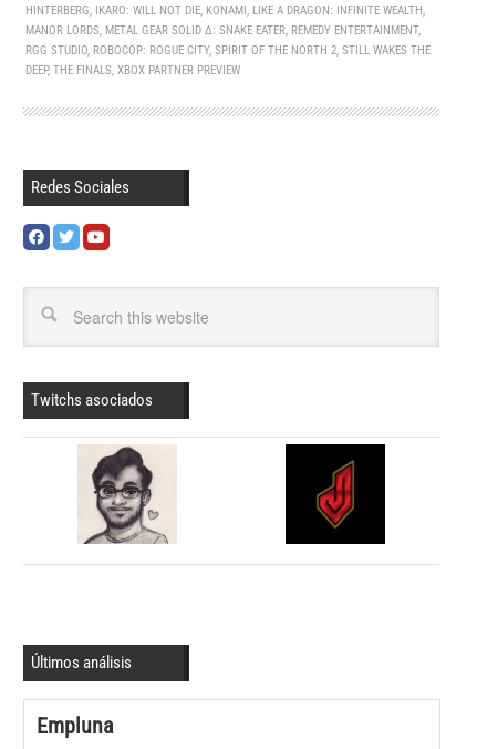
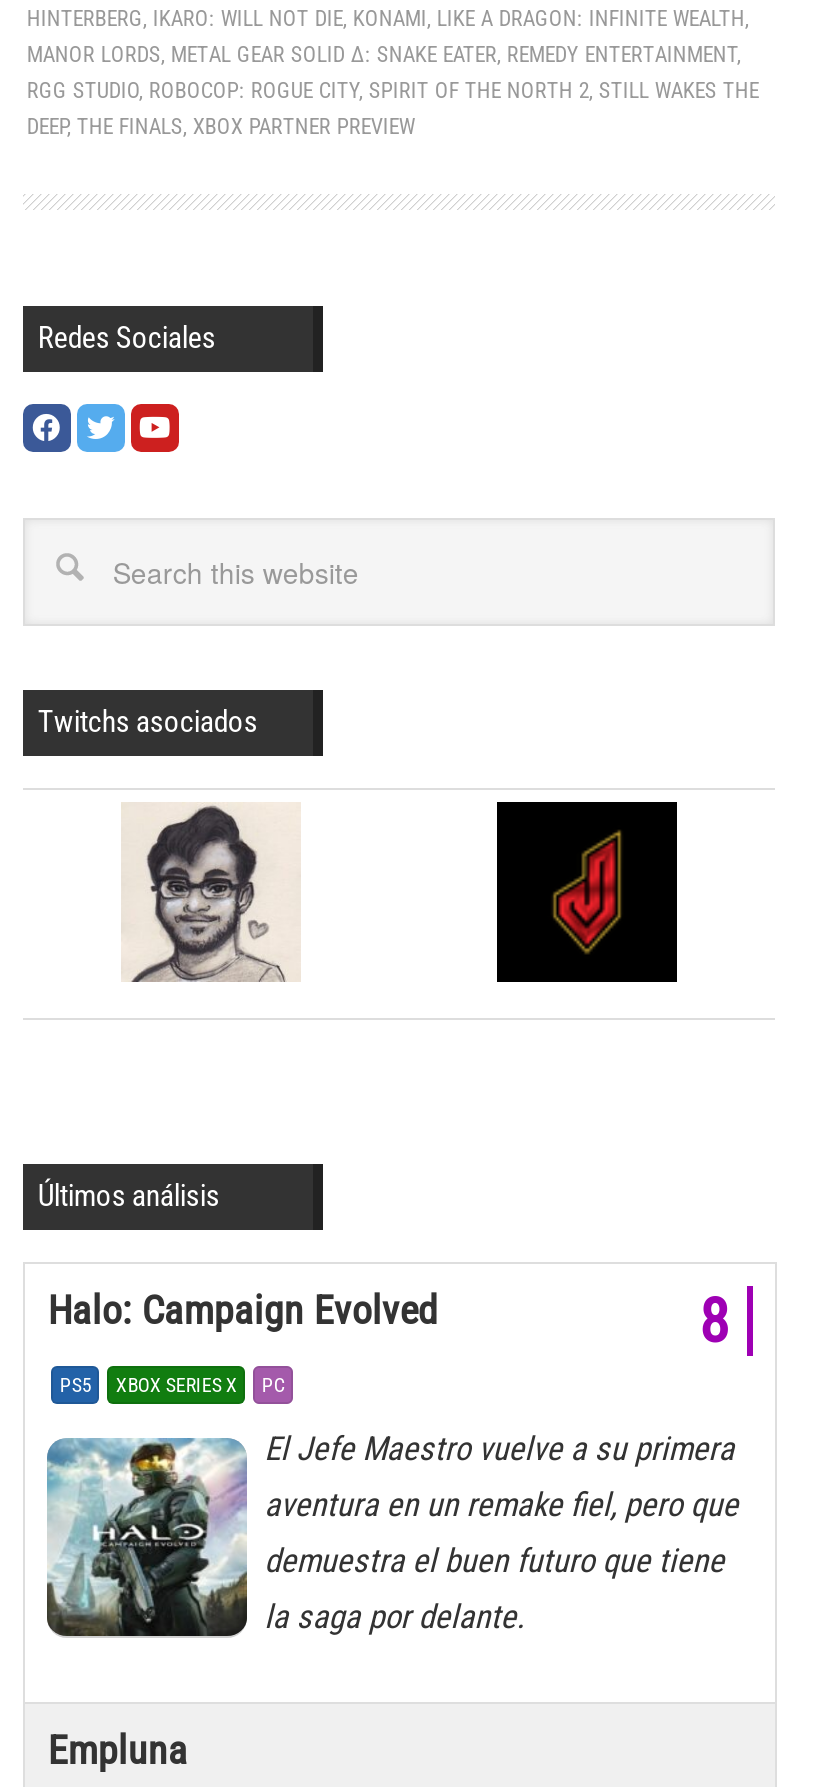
none -> [45,1286,738,1638] [image] | 8 | Halo: Campaign Evolved | PS5 | XBOX SERIES X | PC | El Jefe Maestro vuelve a su primera | aventura en un remake fiel, pero que | demuestra el buen futuro que tiene | la saga por delante.

